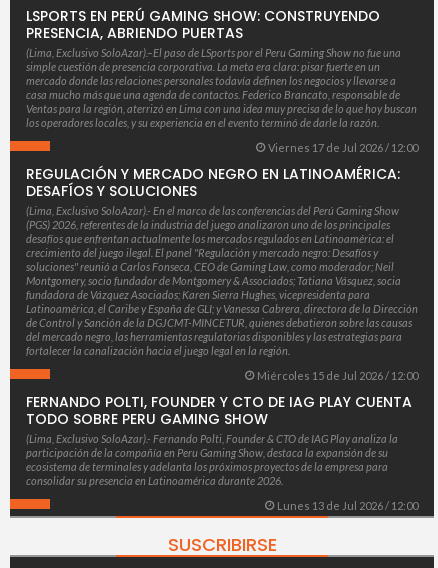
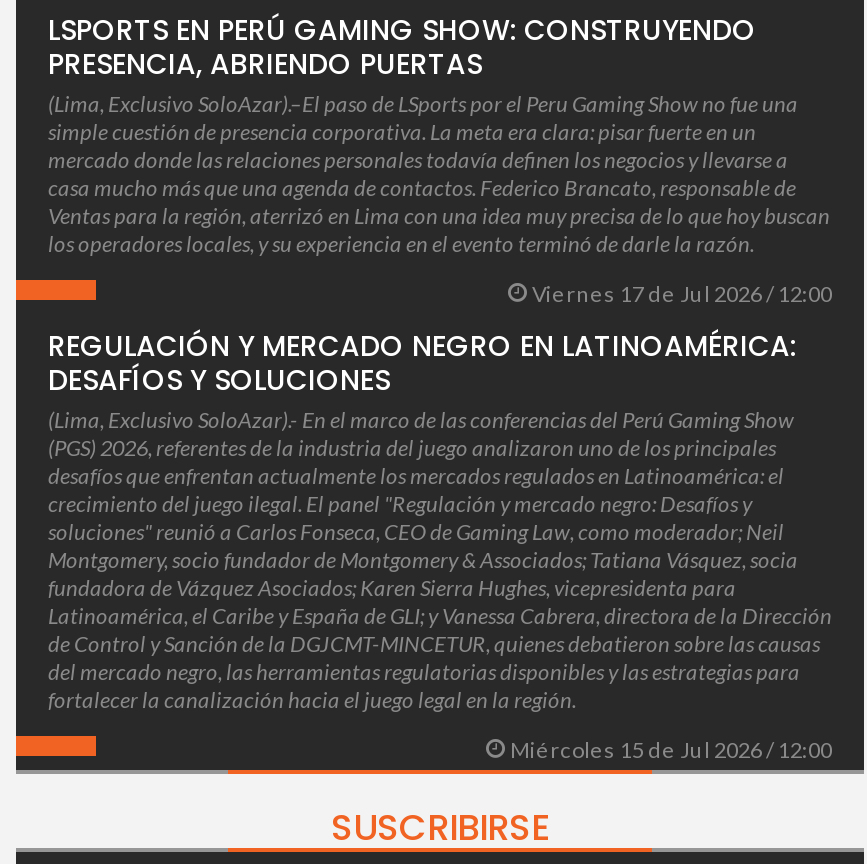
[26,392,418,512] FERNANDO POLTI, FOUNDER Y CTO DE IAG PLAY CUENTA | TODO SOBRE PERU GAMING SHOW | (Lima, Exclusivo SoloAzar).- Fernando Polti, Founder & CTO de IAG Play analiza la | participación de la compañía en Peru Gaming Show, destaca la expansión de su | ecosistema de terminales y adelanta los próximos proyectos de la empresa para | consolidar su presencia en Latinoamérica durante 2026. | Lunes 13 de Jul 2026 / 12:00 -> none

